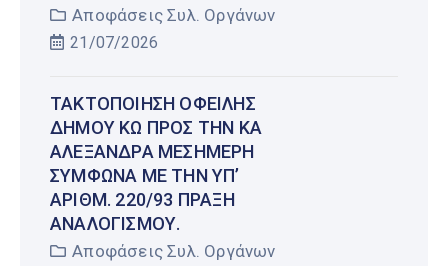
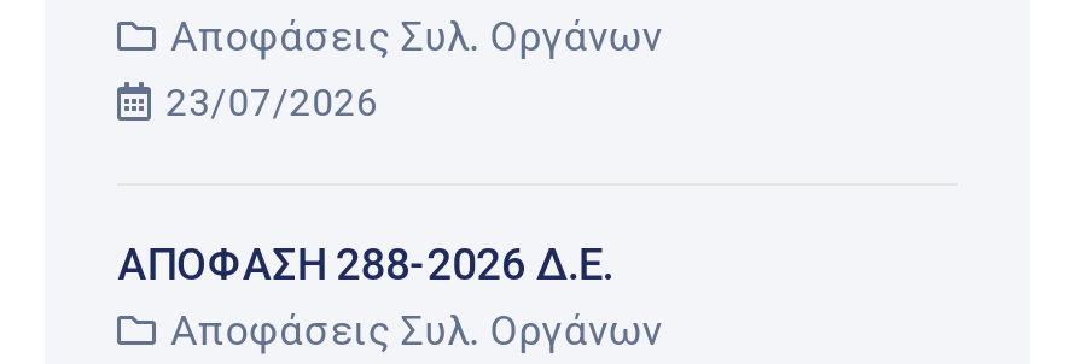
[70,33,158,52] 21/07/2026 -> [166,79,378,125] 23/07/2026
[50,93,262,234] ΤΑΚΤΟΠΟΊΗΣΗ ΟΦΕΙΛΉΣ | ΔΉΜΟΥ ΚΩ ΠΡΟΣ ΤΗΝ ΚΑ | ΑΛΕΞΆΝΔΡΑ ΜΕΣΗΜΈΡΗ | ΣΎΜΦΩΝΑ ΜΕ ΤΗΝ ΥΠ’ | ΑΡΙΘΜ. 220/93 ΠΡΆΞΗ | ΑΝΑΛΟΓΙΣΜΟΎ. -> [117,238,613,289] ΑΠΌΦΑΣΗ 288-2026 Δ.Ε.

